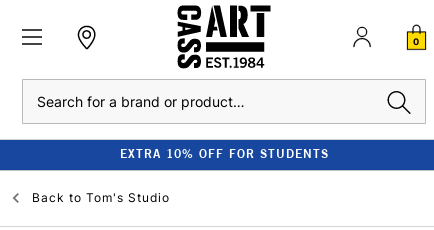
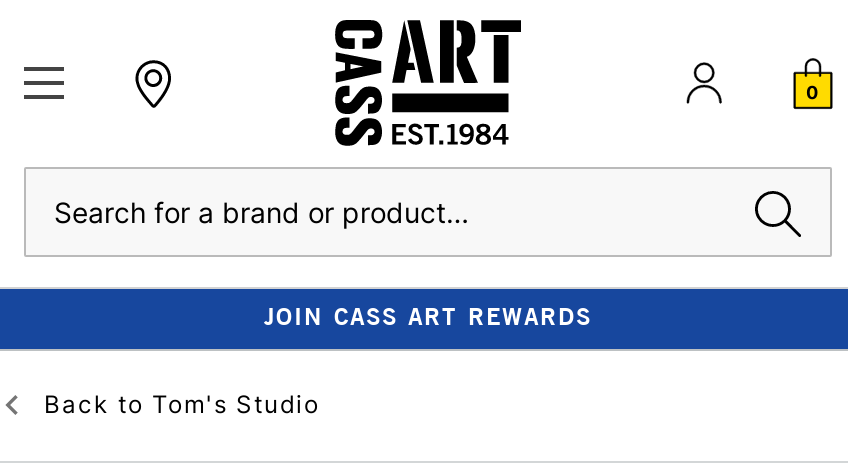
[119,146,328,161] EXTRA 10% OFF FOR STUDENTS -> [264,301,592,331] JOIN CASS ART REWARDS

